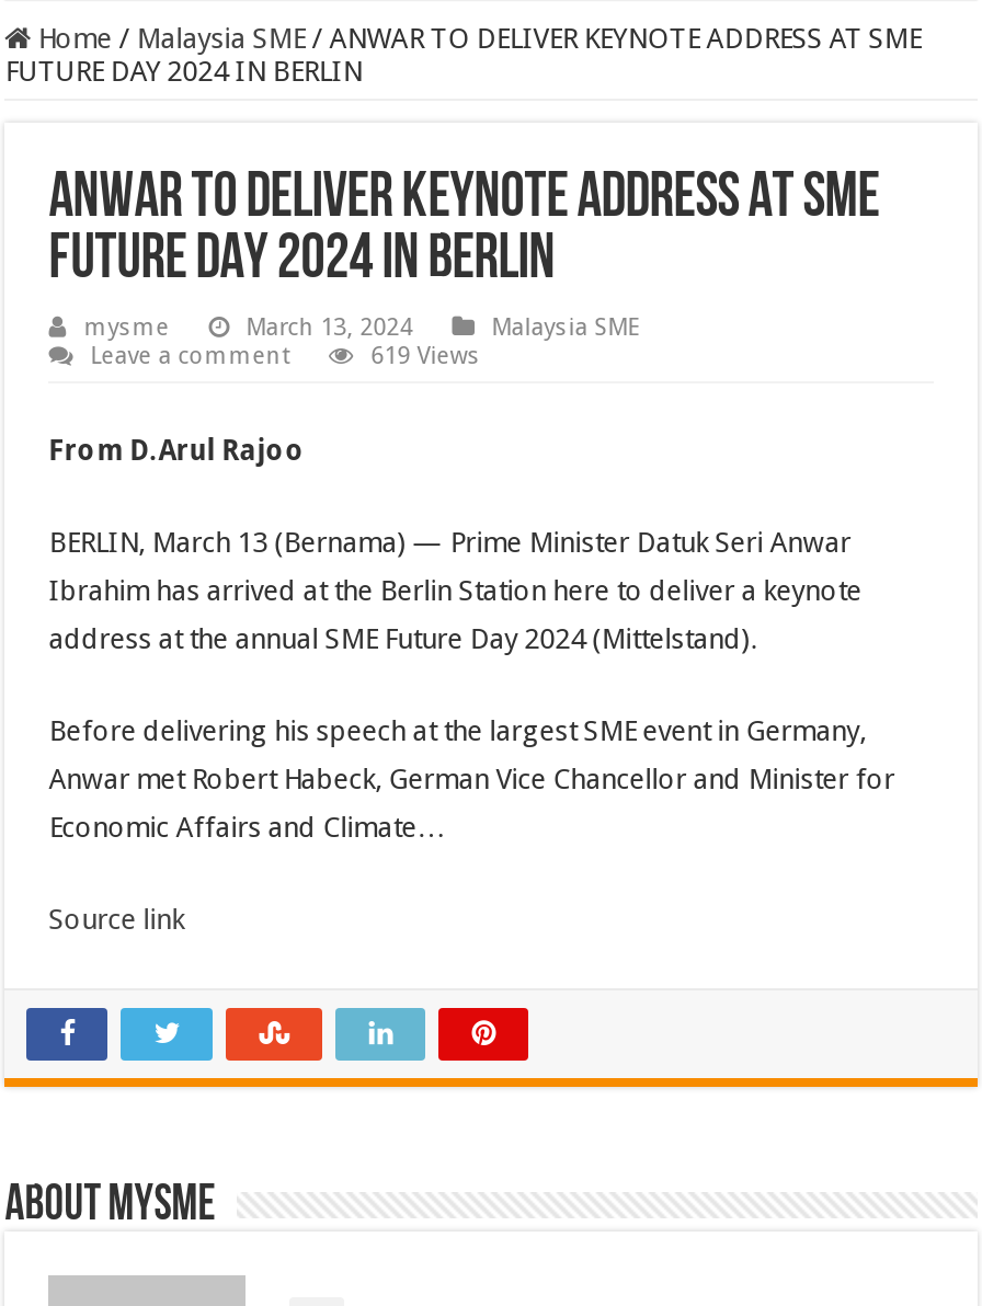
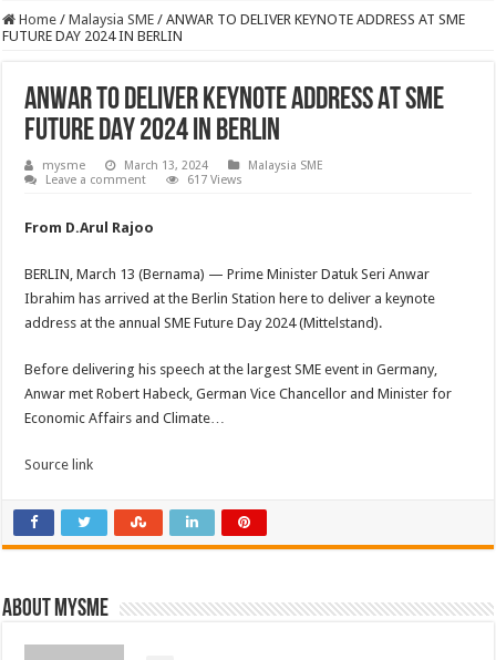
[371,341,480,369] 619 Views -> [187,172,243,187] 617 Views

